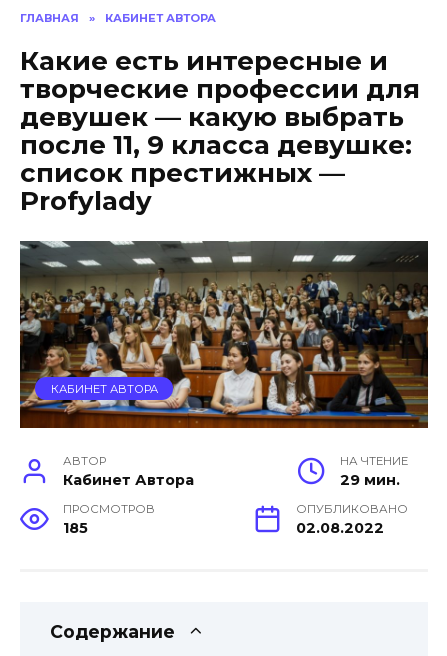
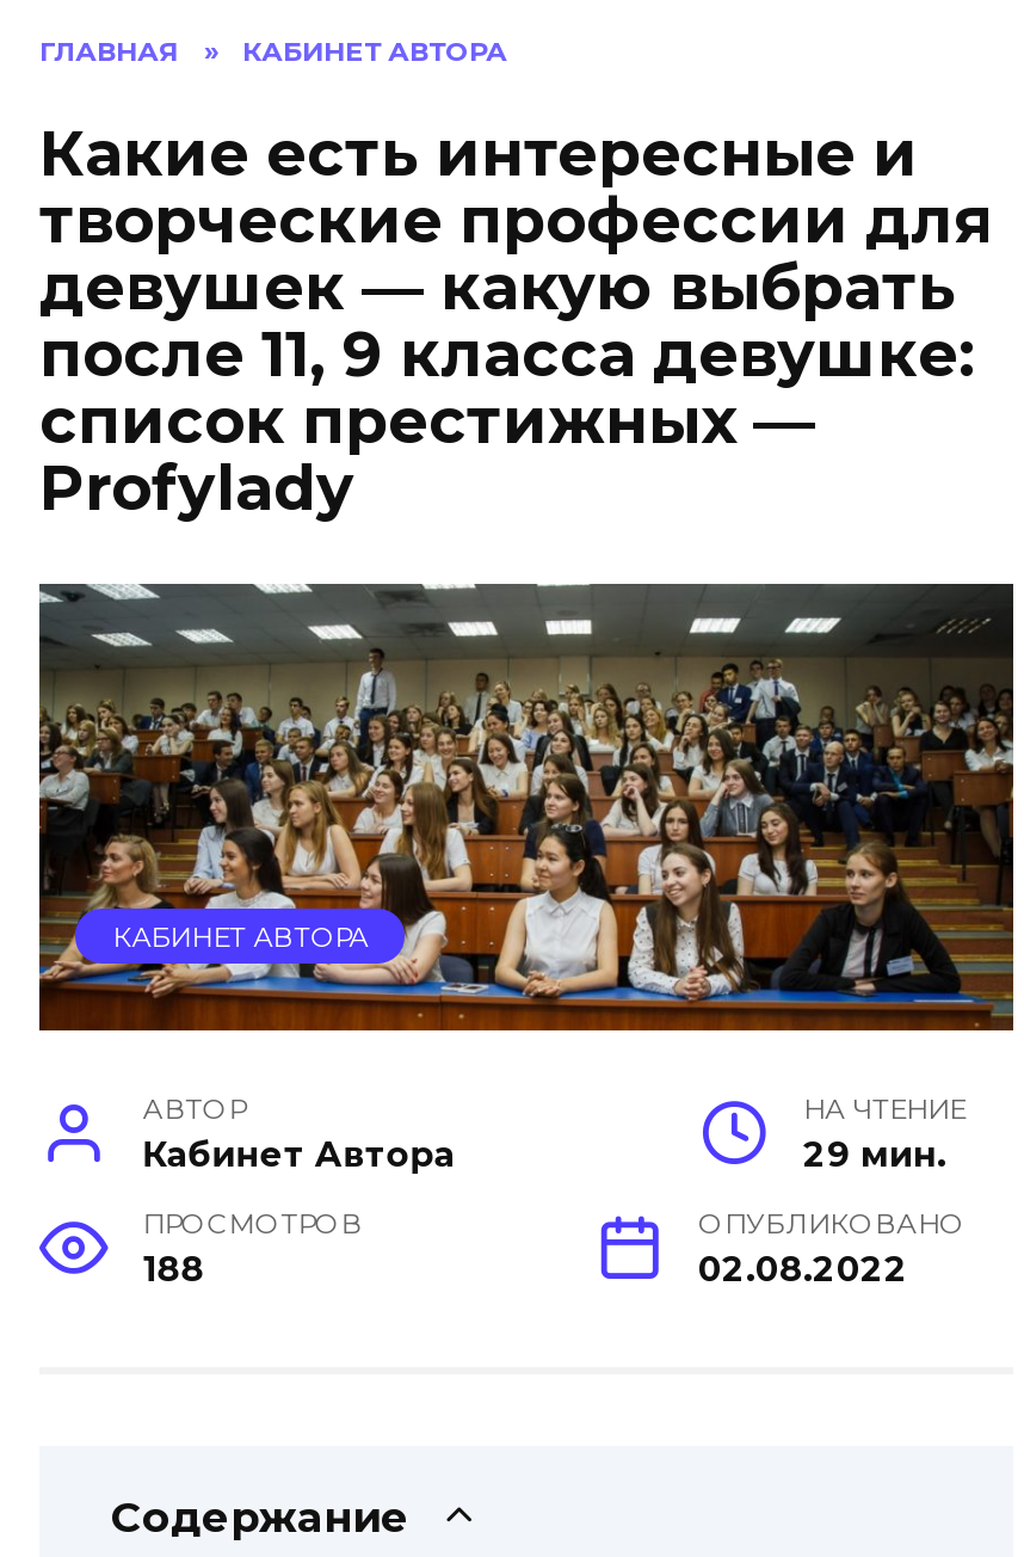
[63,519,88,537] 185 -> [143,1249,205,1292] 188

